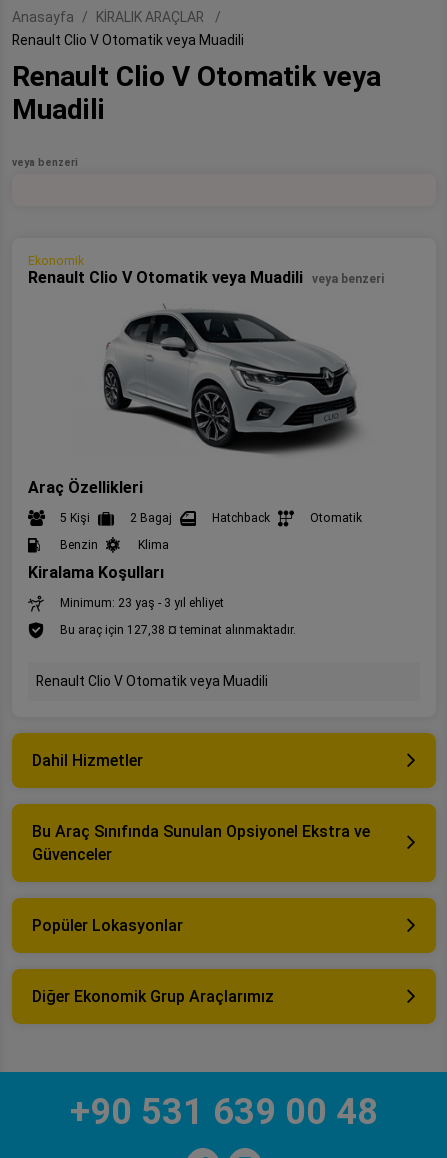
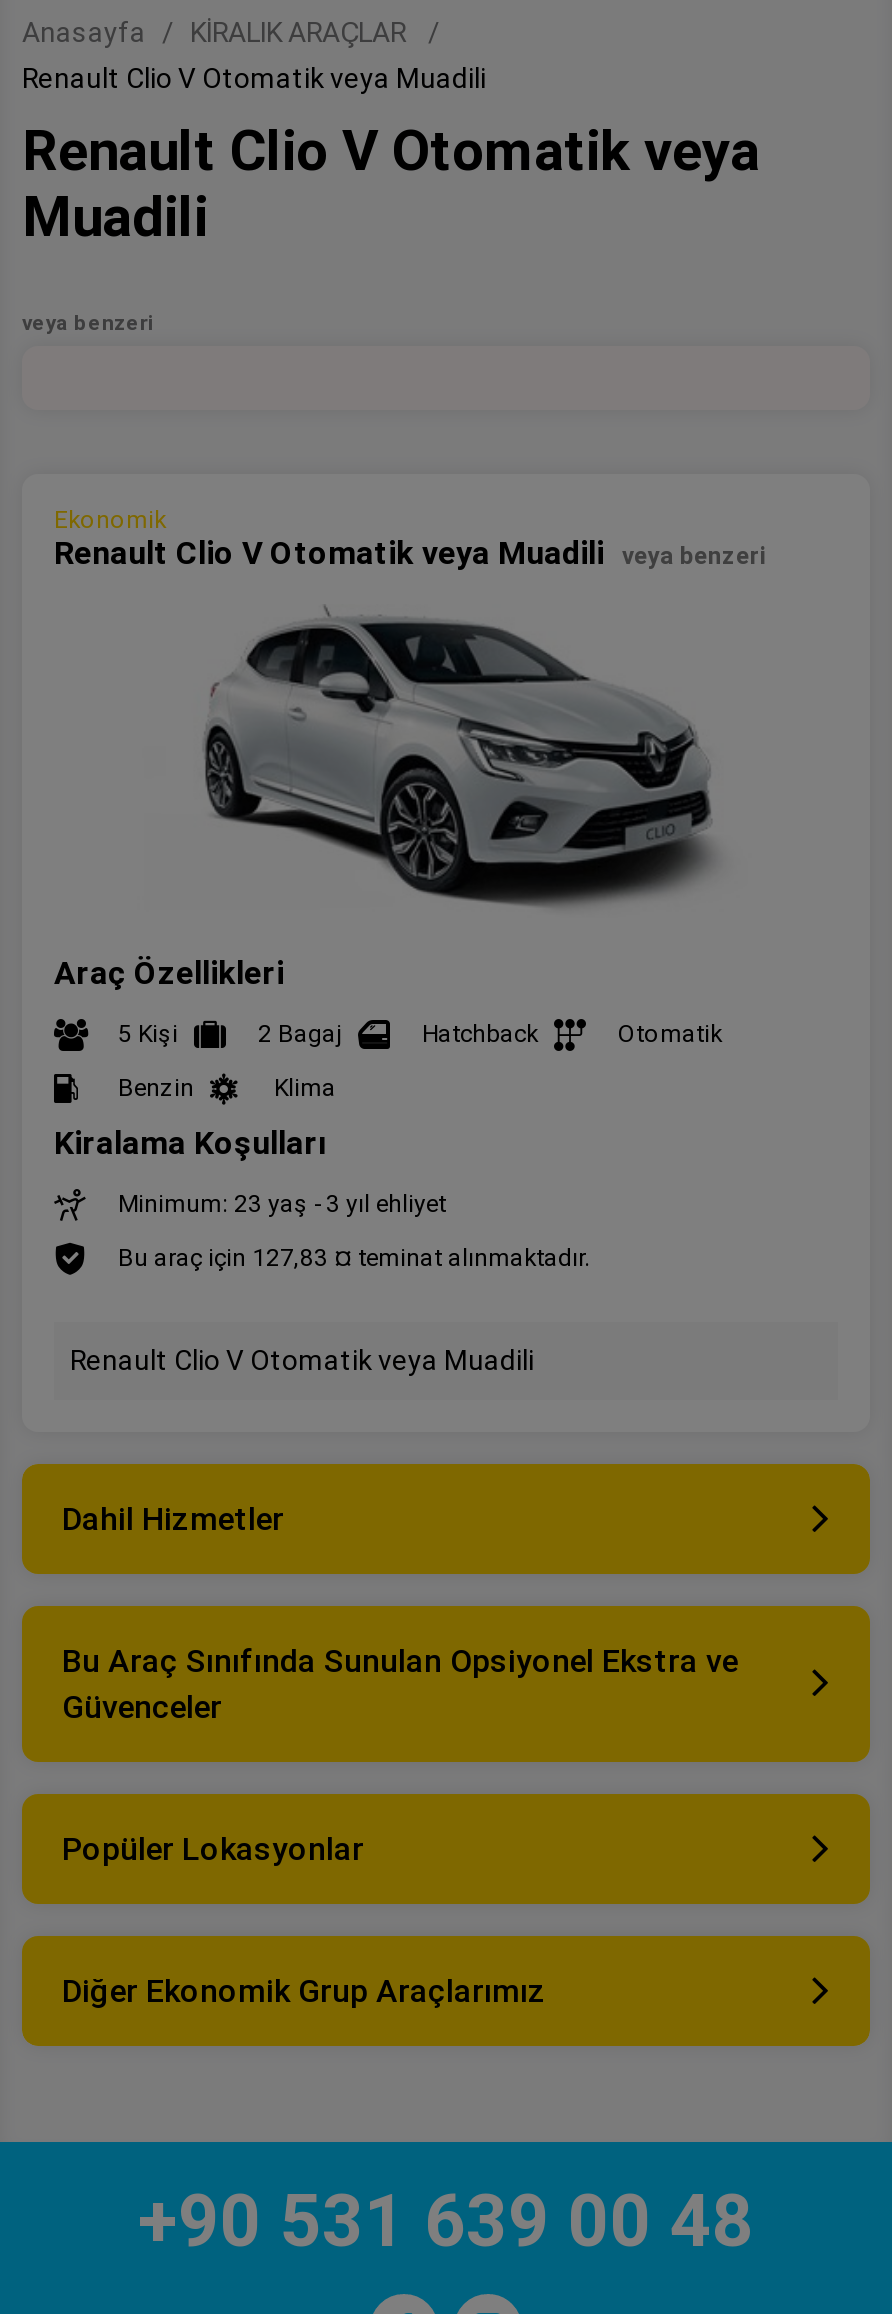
[60,623,296,637] Bu araç için 127,38 ¤ teminat alınmaktadır. -> [118,1244,590,1272] Bu araç için 127,83 ¤ teminat alınmaktadır.

